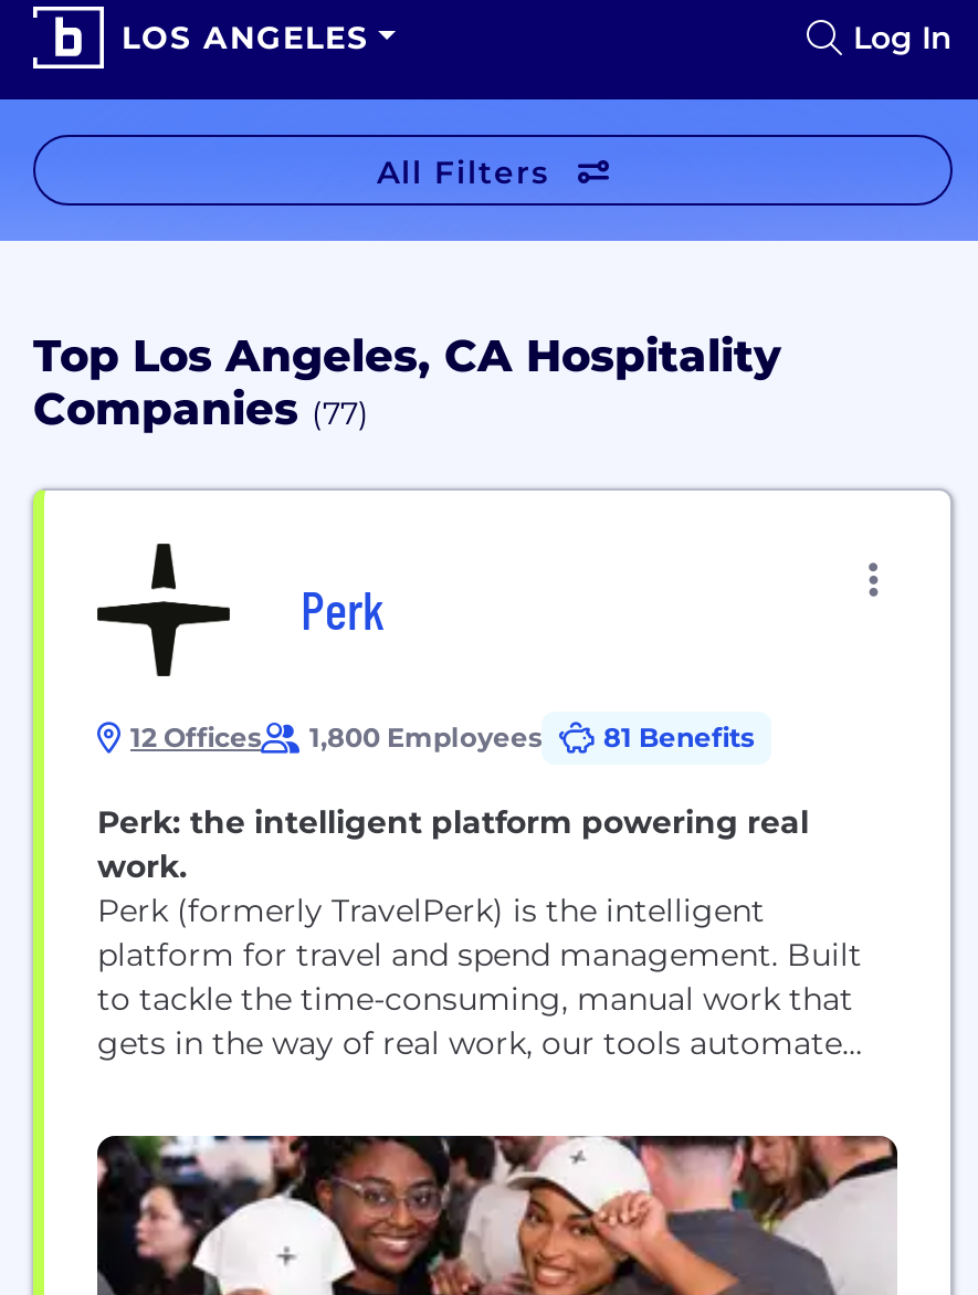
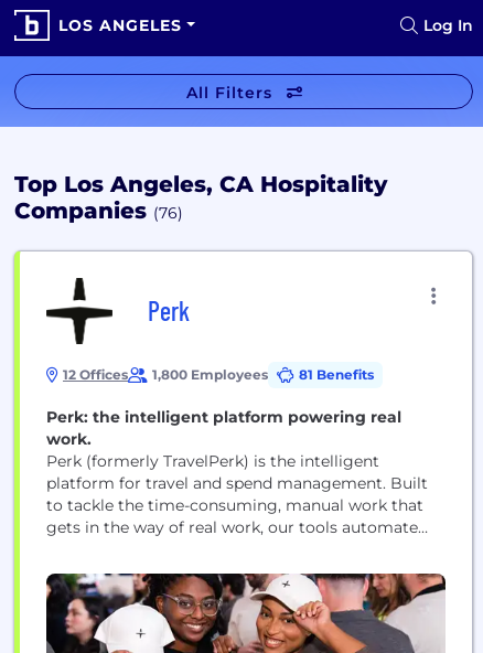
[33,382,369,435] Companies (77) -> [14,197,183,224] Companies (76)

